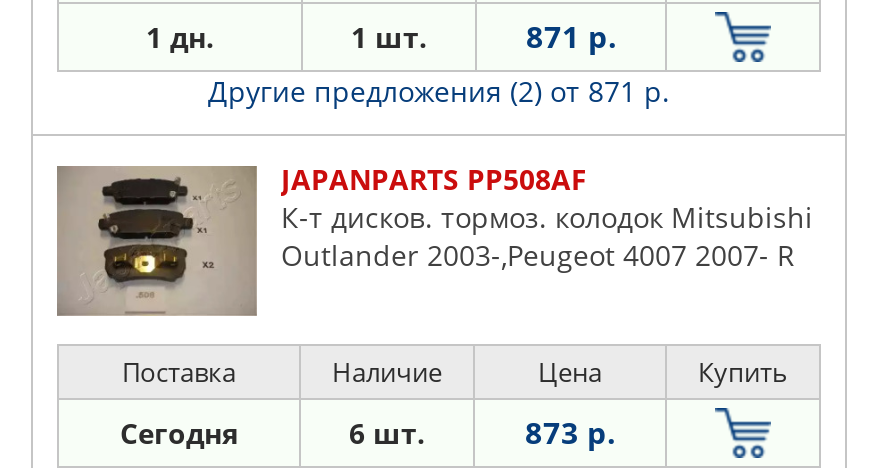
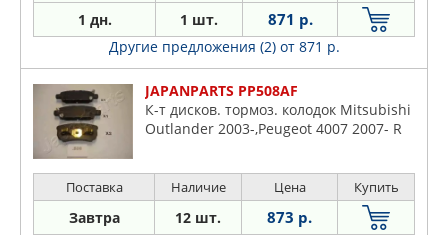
[120,414,425,452] Сегодня | 6 шт. -> [68,208,221,227] Завтра | 12 шт.

